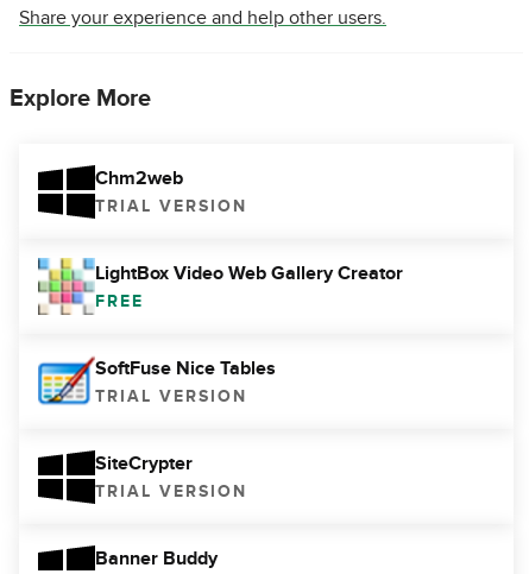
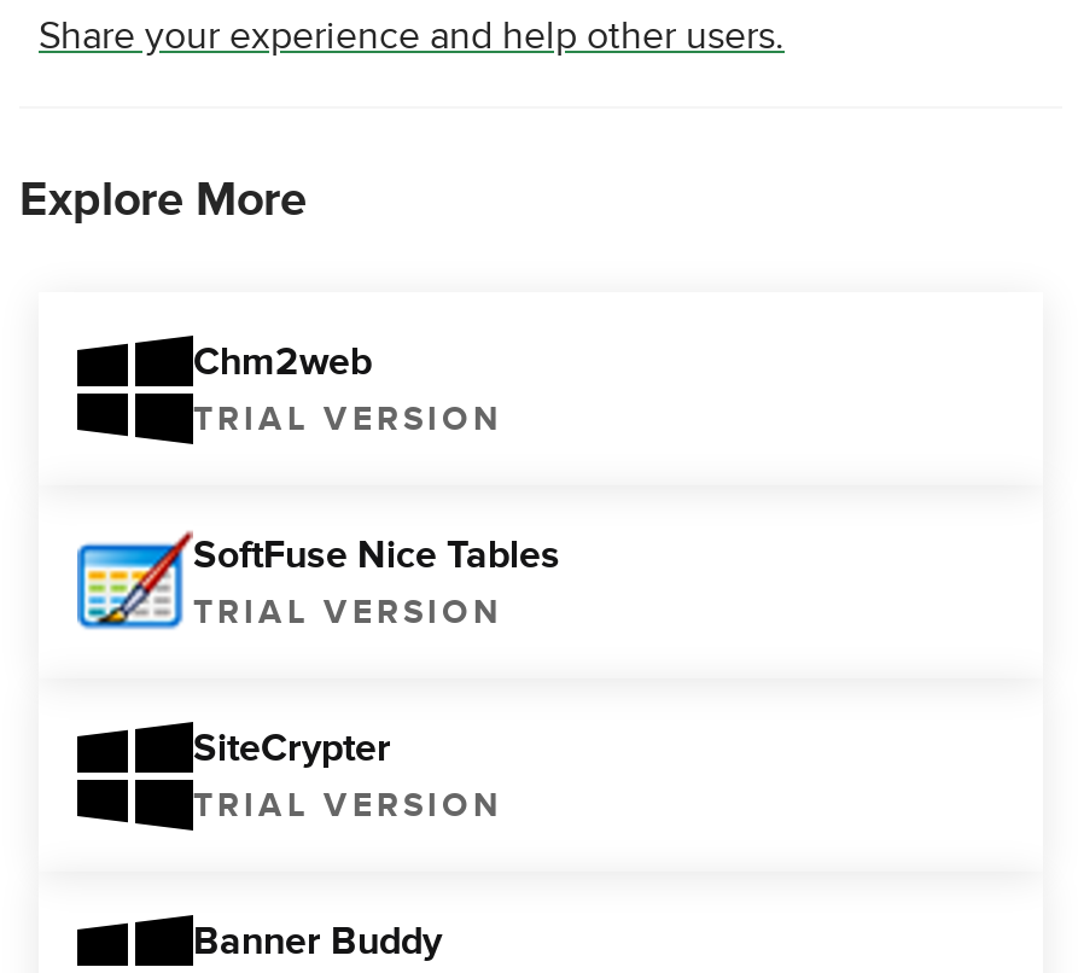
[37,257,403,316] [image] | LightBox Video Web Gallery Creator | FREE -> none

